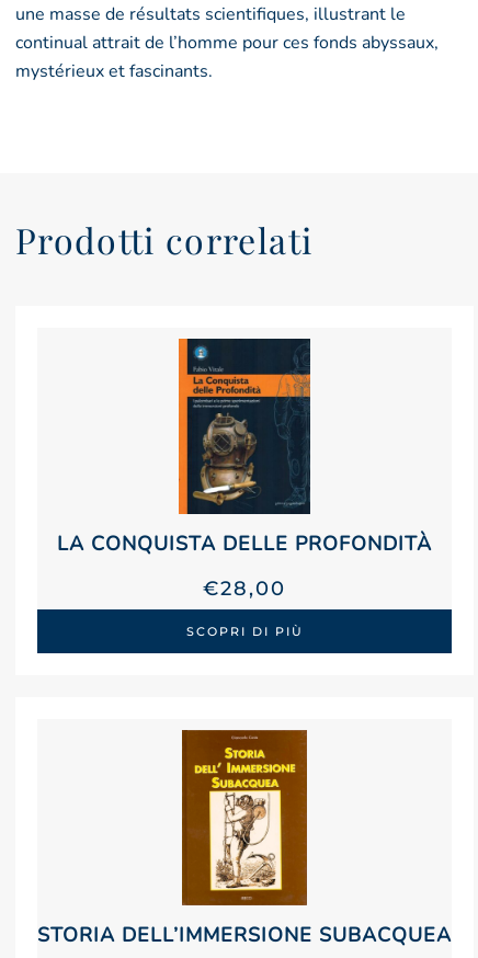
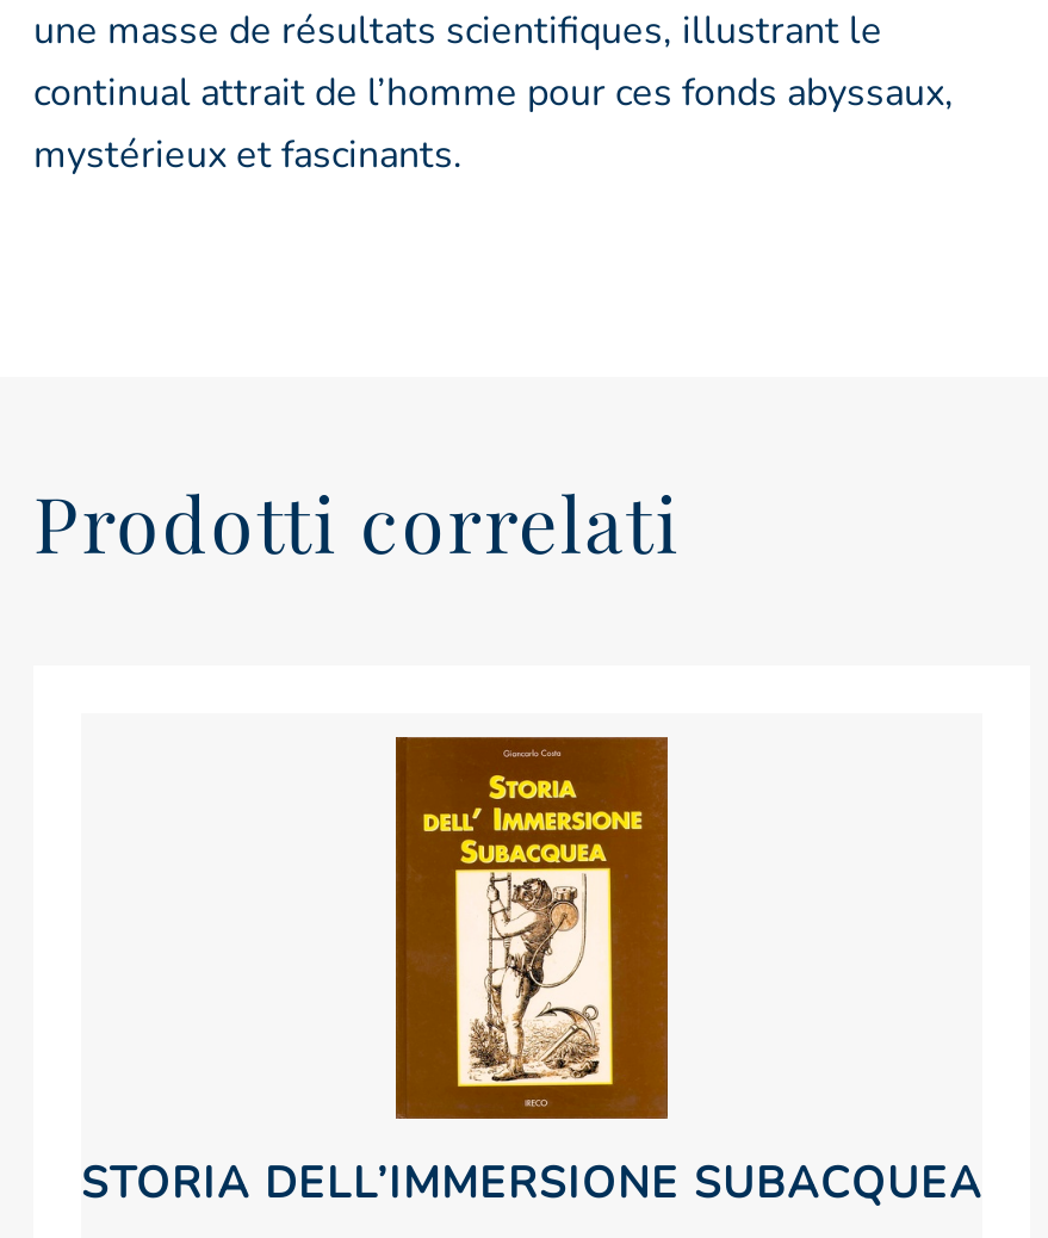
[57,338,432,639] [image] | LA CONQUISTA DELLE PROFONDITÀ | €28,00 | SCOPRI DI PIÙ -> none

